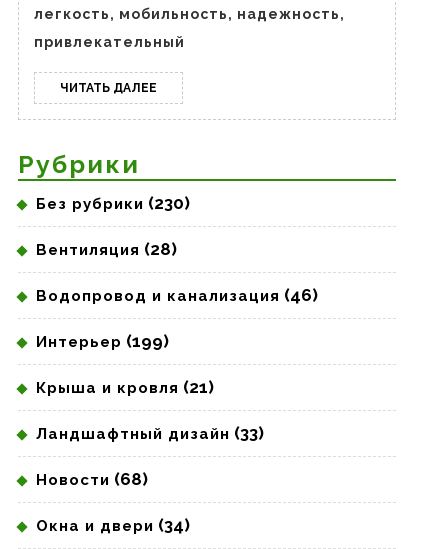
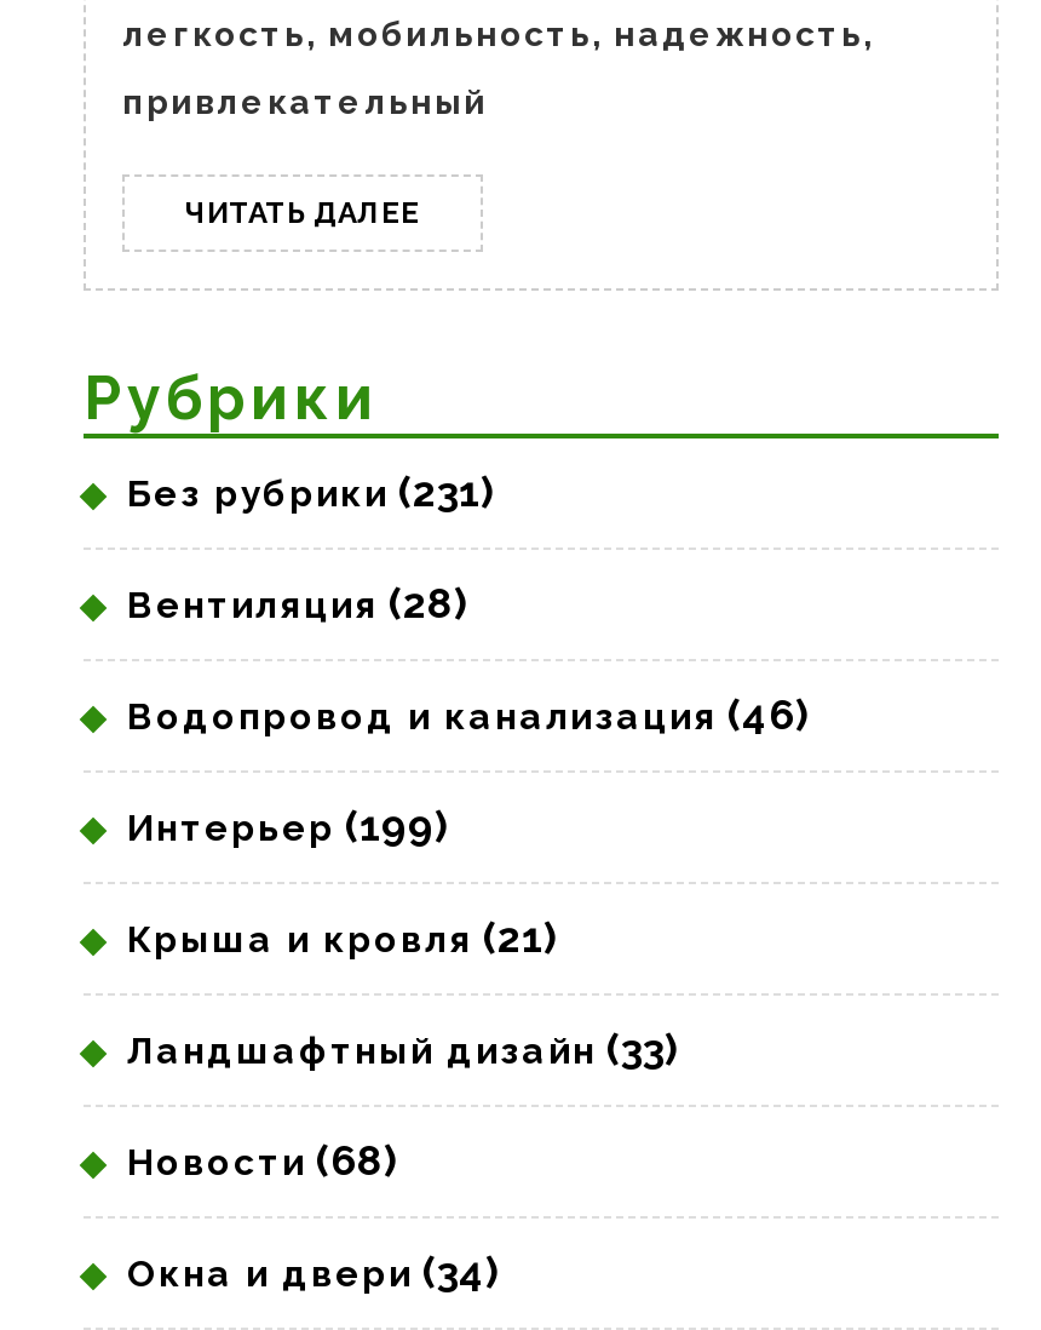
[36,193,190,213] Без рубрики (230) -> [127,469,495,517] Без рубрики (231)

